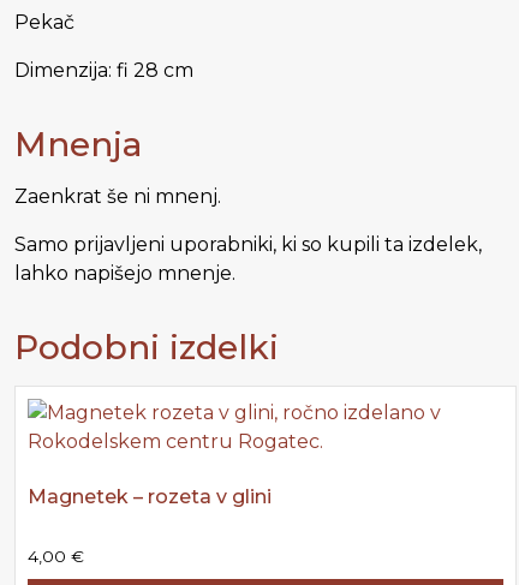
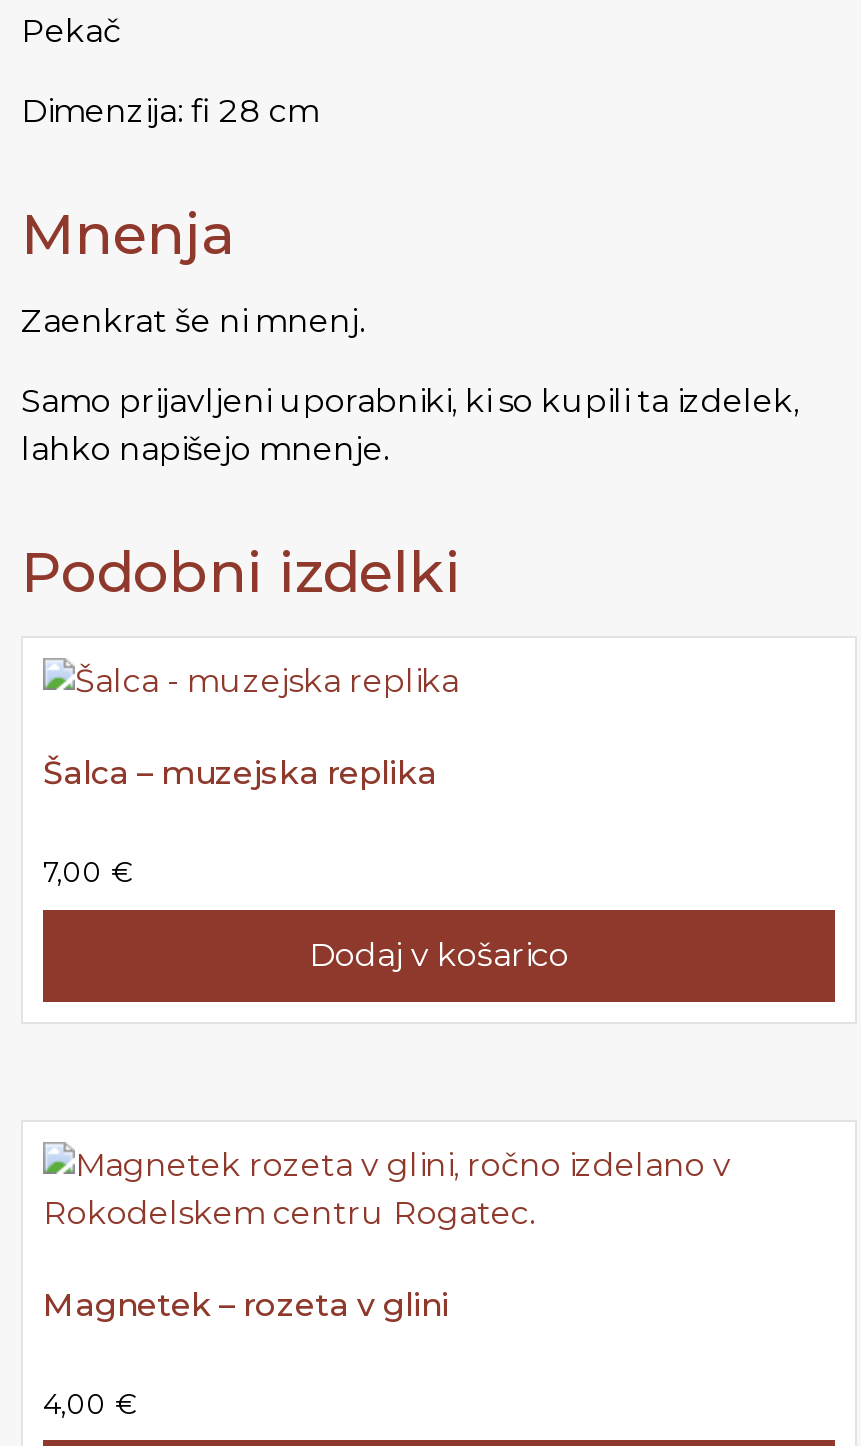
none -> [43,754,569,973] Šalca – muzejska replika | 7,00 € | Dodaj v košarico

